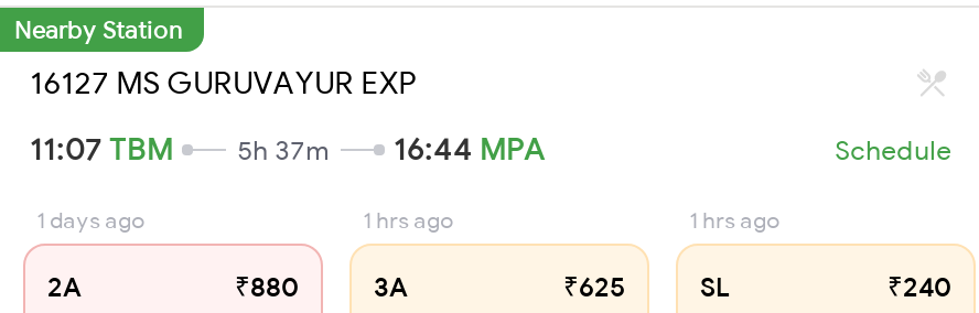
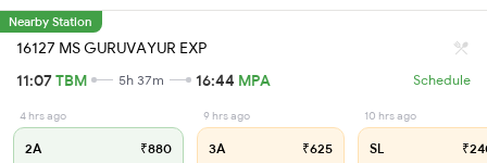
[36,207,144,235] 1 days ago -> [20,108,66,123] 4 hrs ago
[363,207,453,235] 1 hrs ago -> [203,108,250,123] 9 hrs ago
[689,207,779,235] 1 hrs ago -> [364,108,416,123] 10 hrs ago

